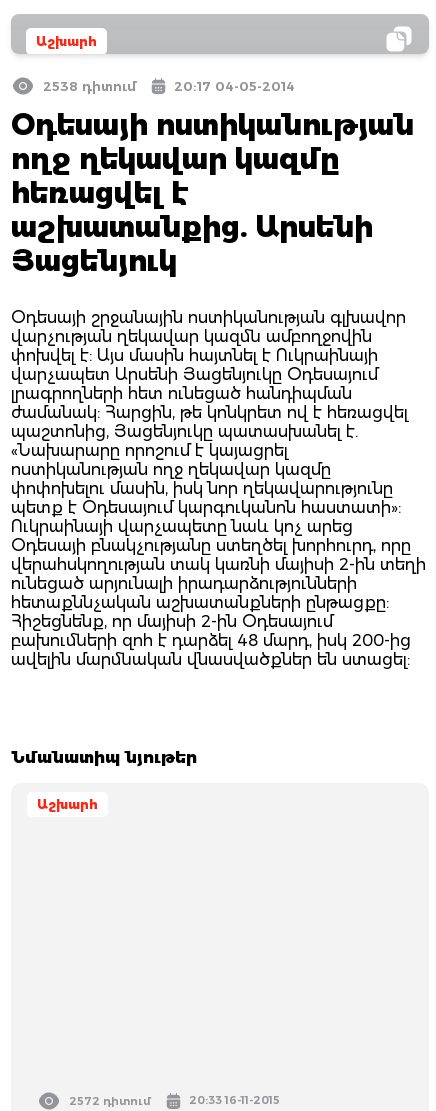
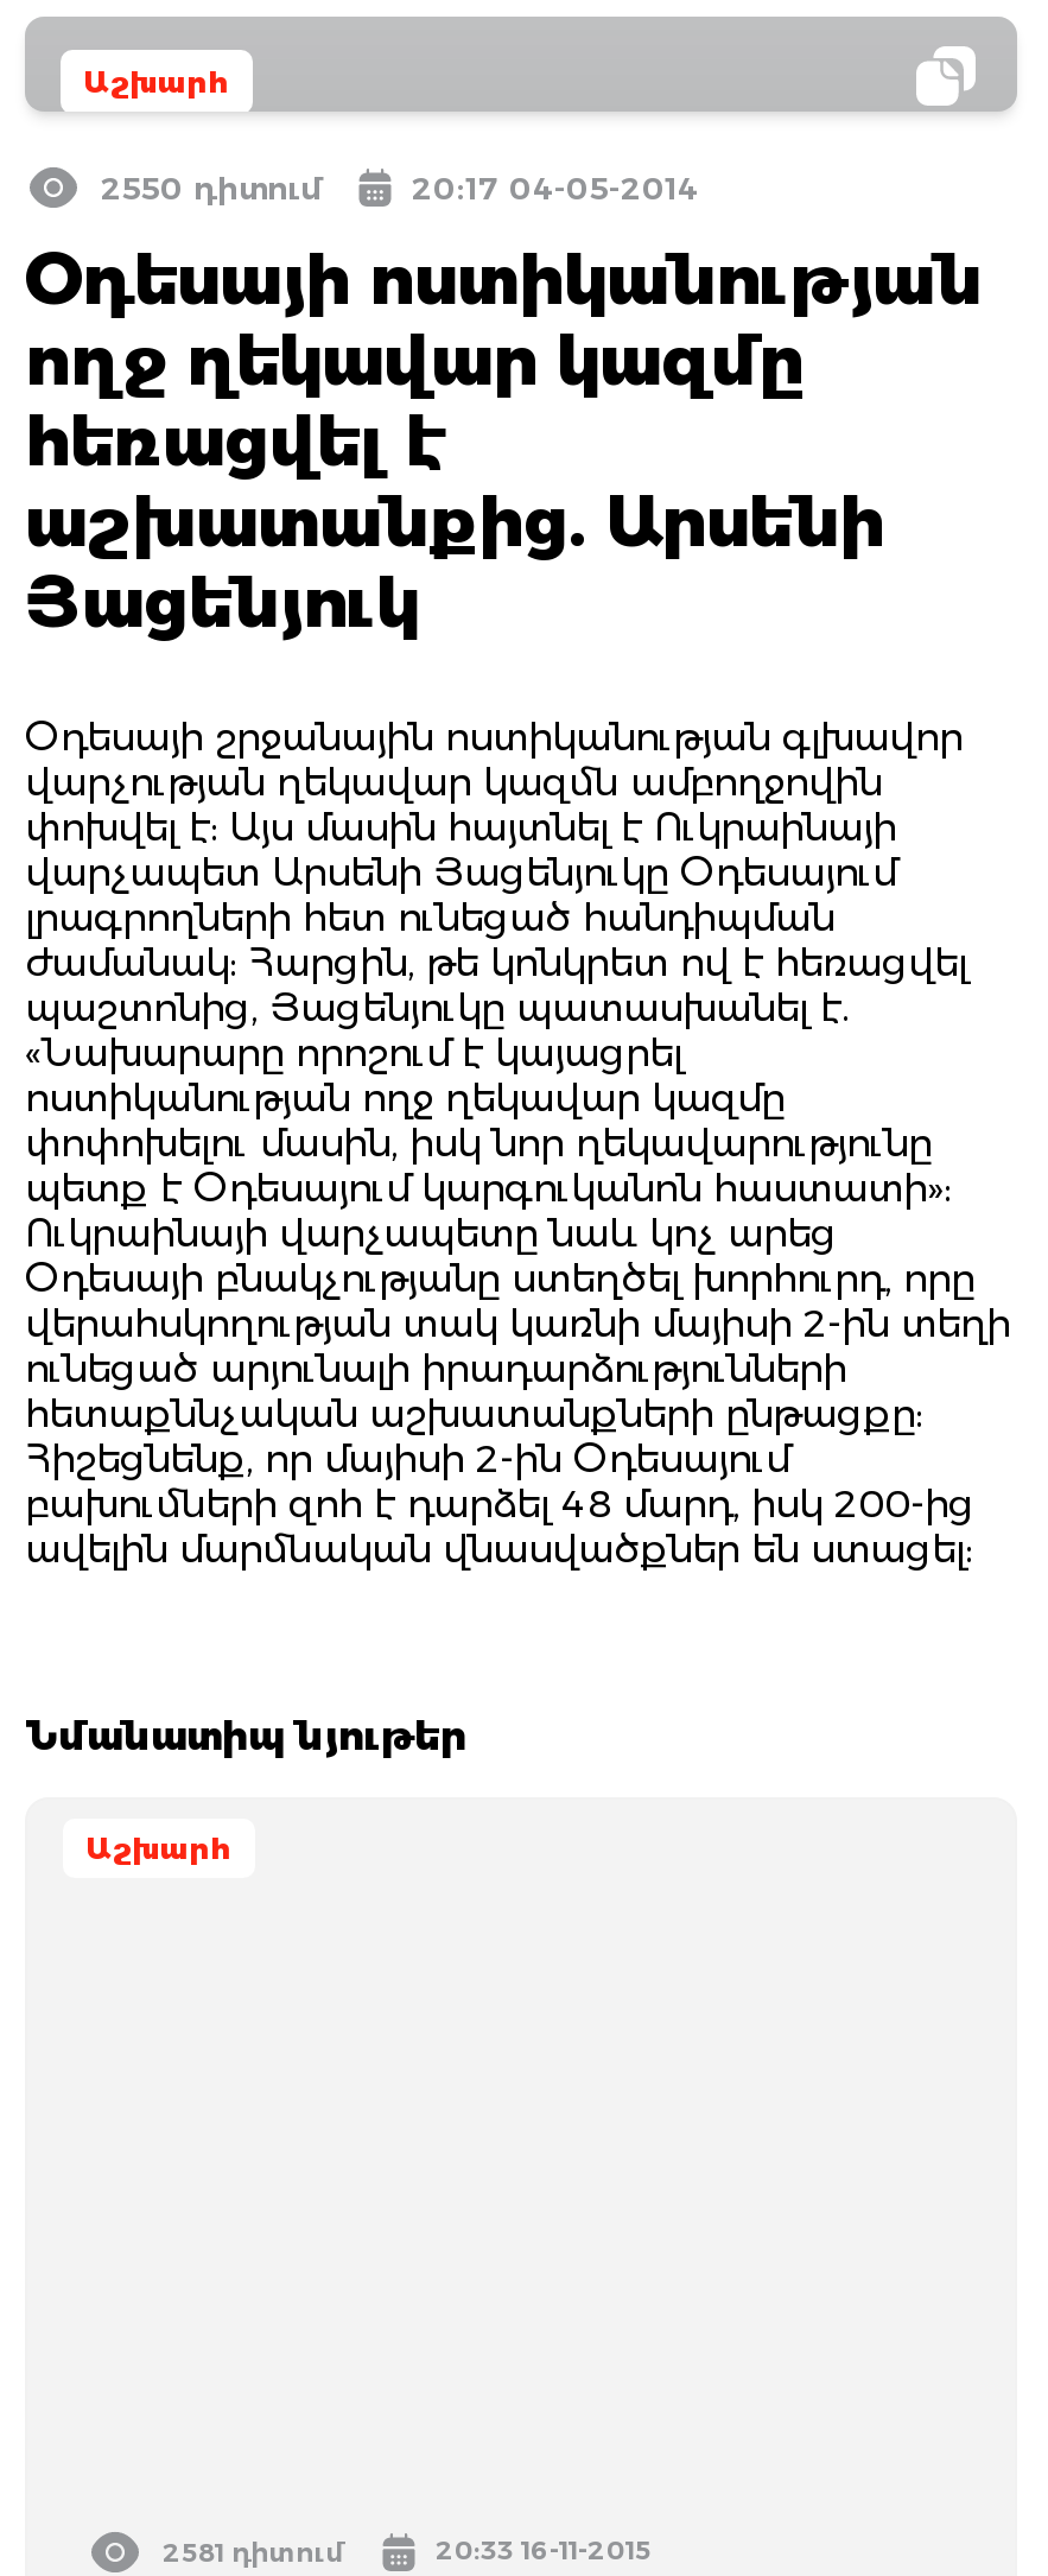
[43,78,136,94] 2538 դիտում -> [101,168,322,206] 2550 դիտում
[69,1094,151,1108] 2572 դիտում -> [163,2535,345,2568] 2581 դիտում

